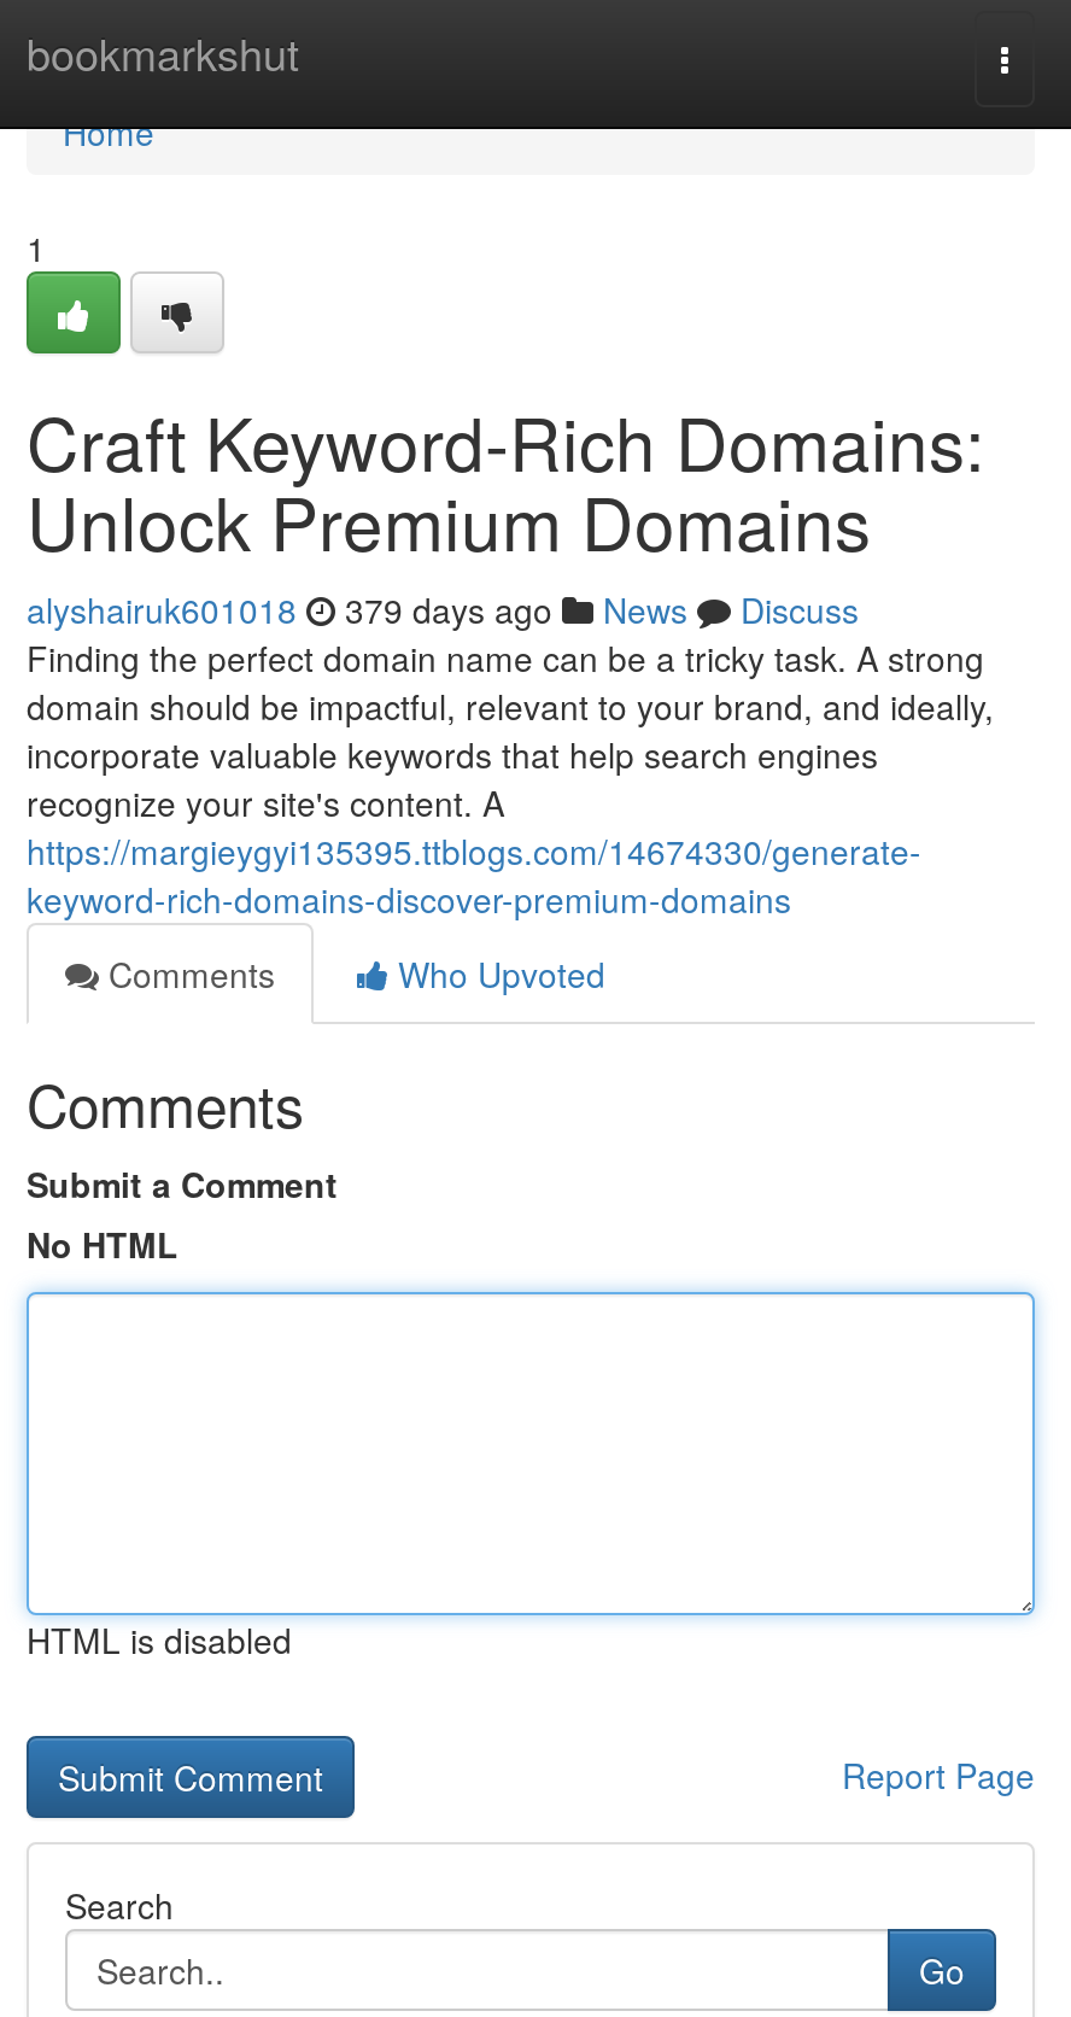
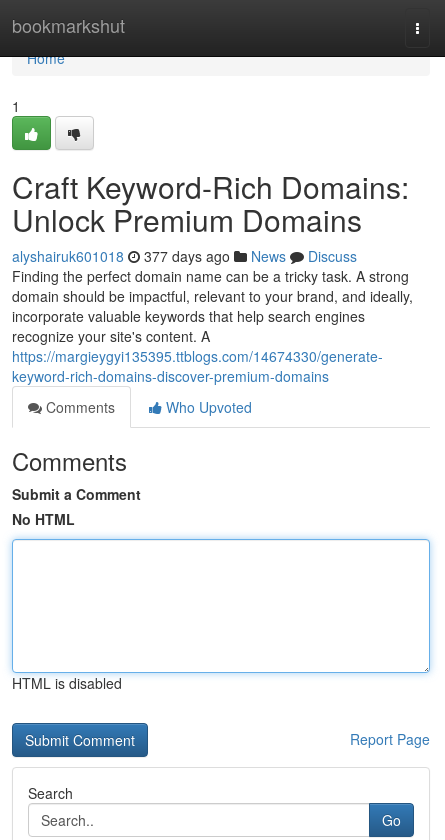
[27,585,859,633] alyshairuk601018 379 days ago News Discuss -> [12,246,357,266] alyshairuk601018 377 days ago News Discuss

